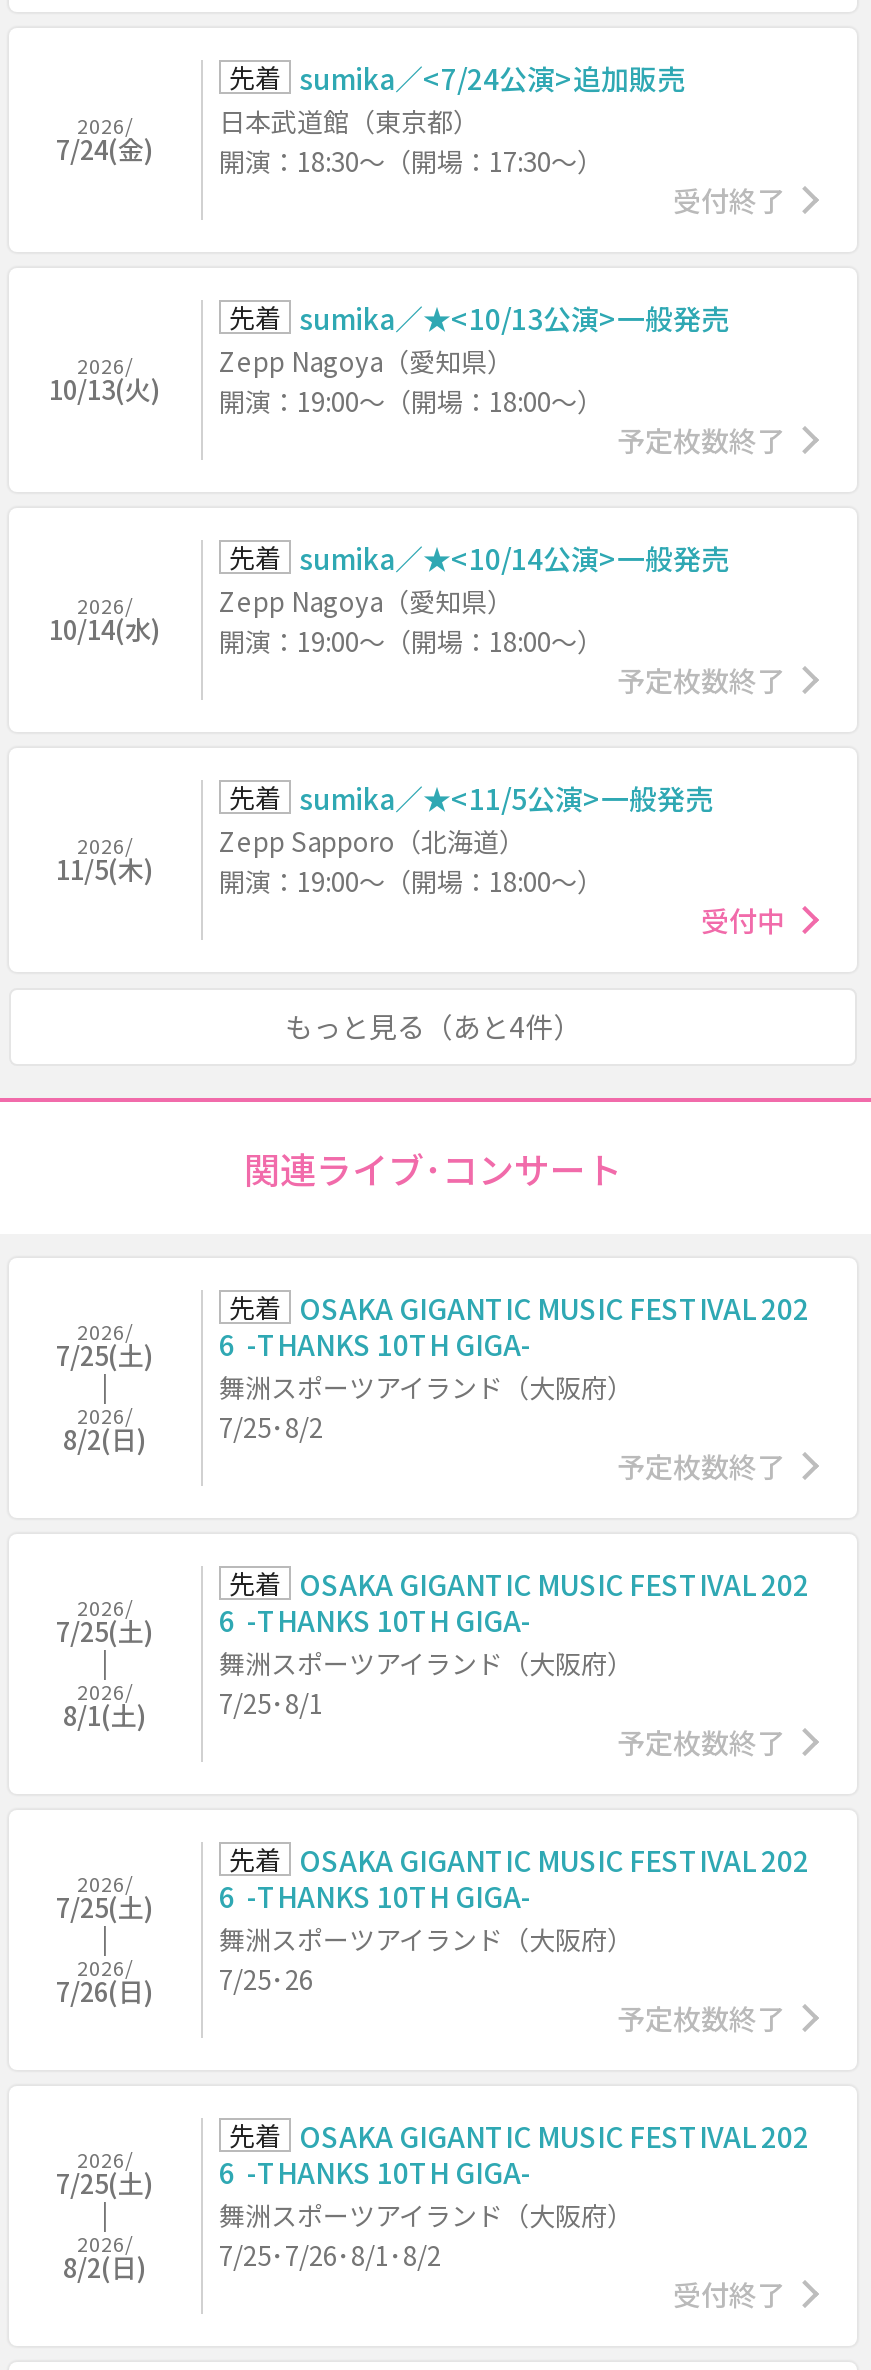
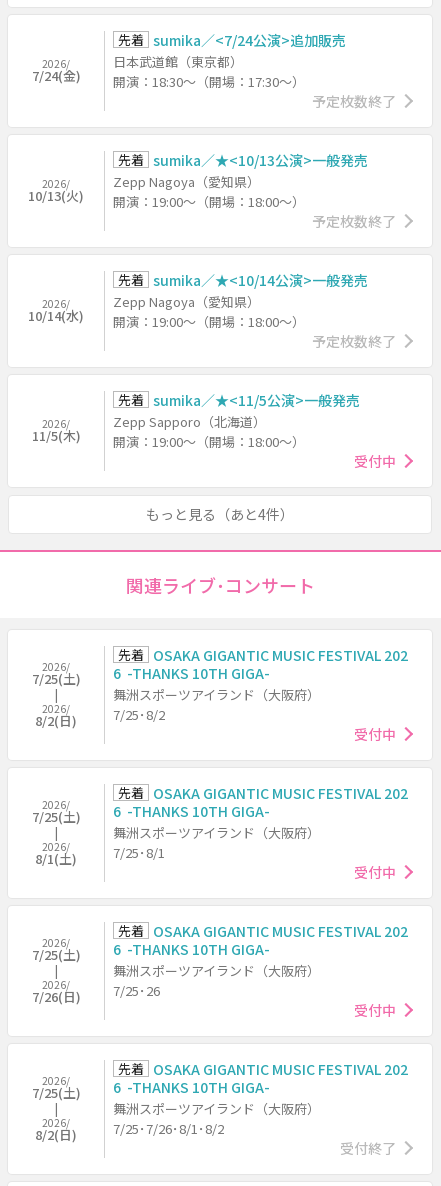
[673,179,785,219] 受付終了 -> [312,91,396,111] 予定枚数終了
[617,1445,785,1485] 予定枚数終了 -> [354,724,396,744] 受付中
[617,1721,785,1761] 予定枚数終了 -> [354,862,396,882] 受付中
[617,1997,785,2037] 予定枚数終了 -> [354,1000,396,1020] 受付中

